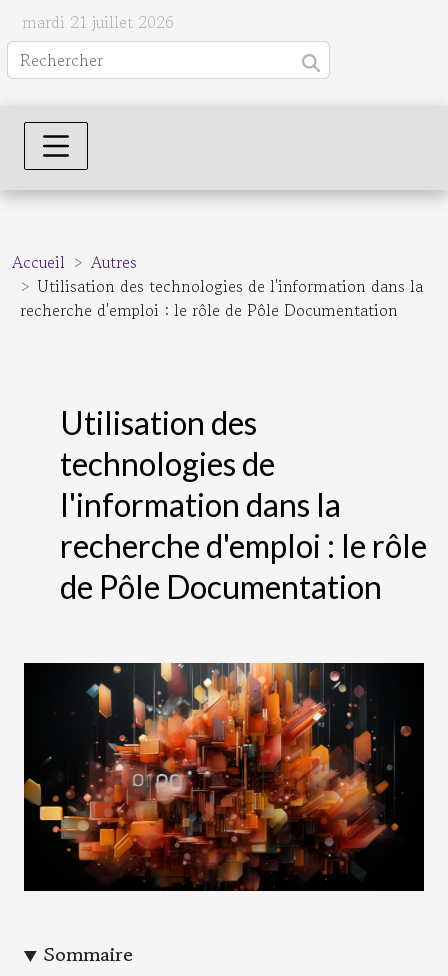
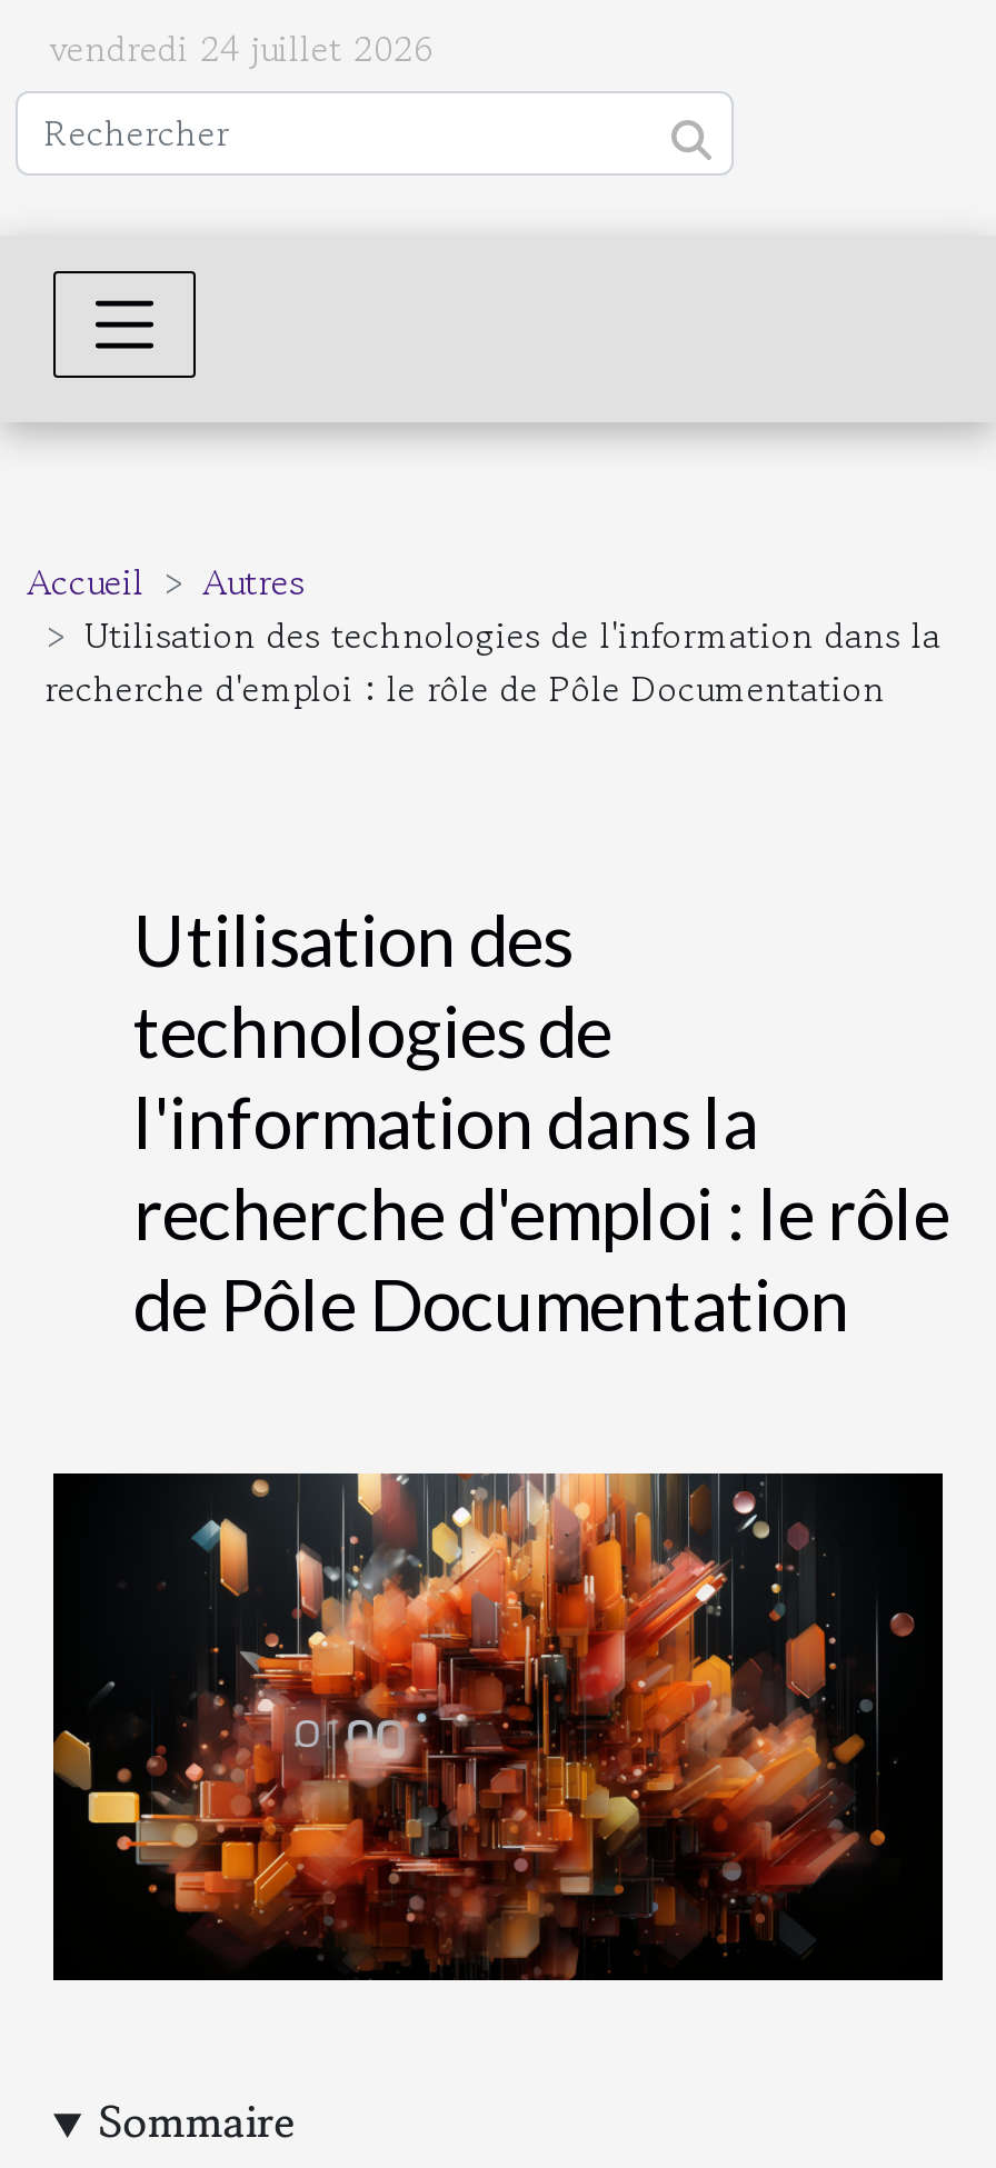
[22,10,174,34] mardi 21 juillet 2026 -> [49,22,434,76] vendredi 24 juillet 2026

